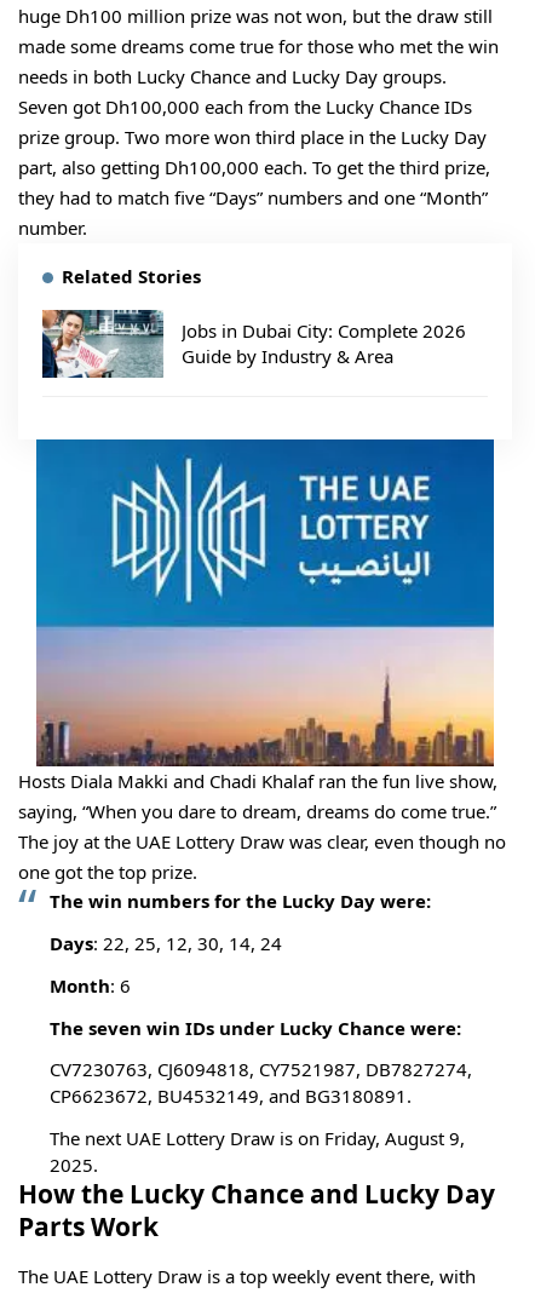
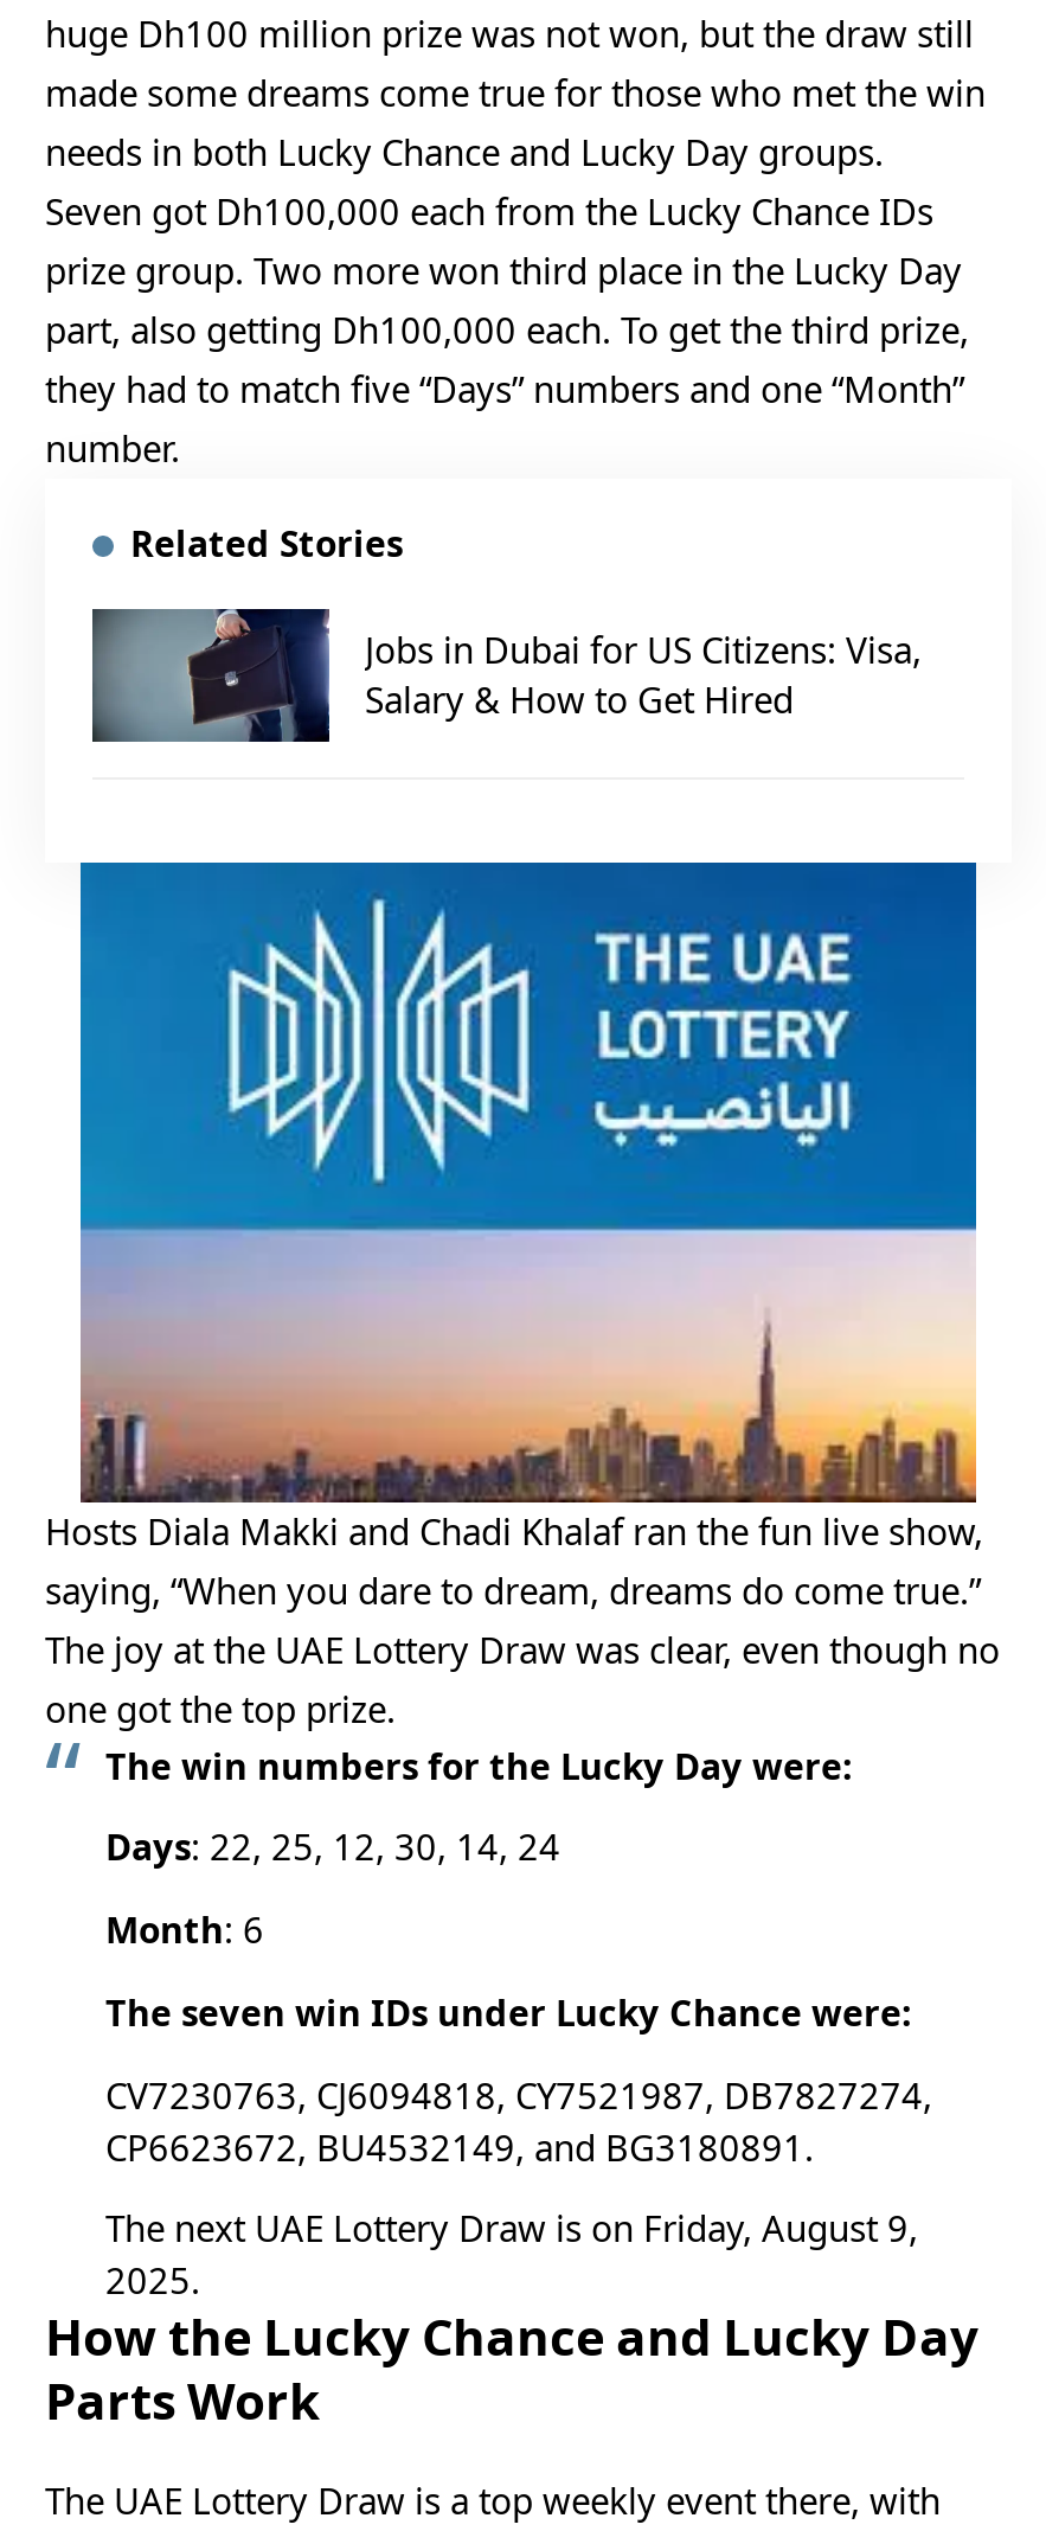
[41,309,466,379] [image] | Jobs in Dubai City: Complete 2026 | Guide by Industry & Area -> [90,607,922,744] [image] | Jobs in Dubai for US Citizens: Visa, | Salary & How to Get Hired

